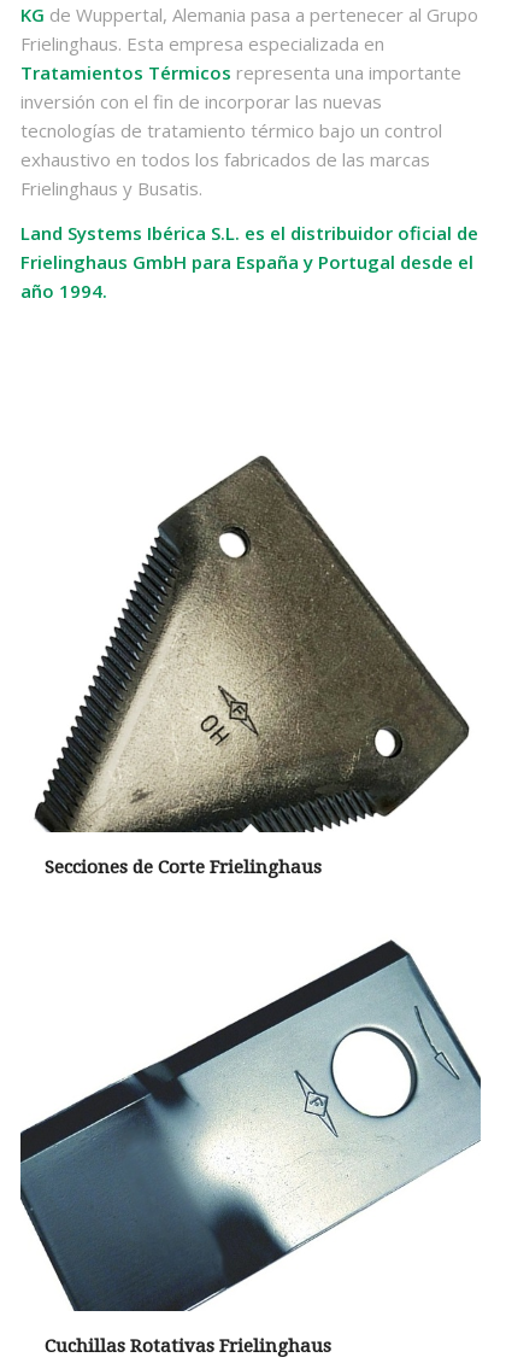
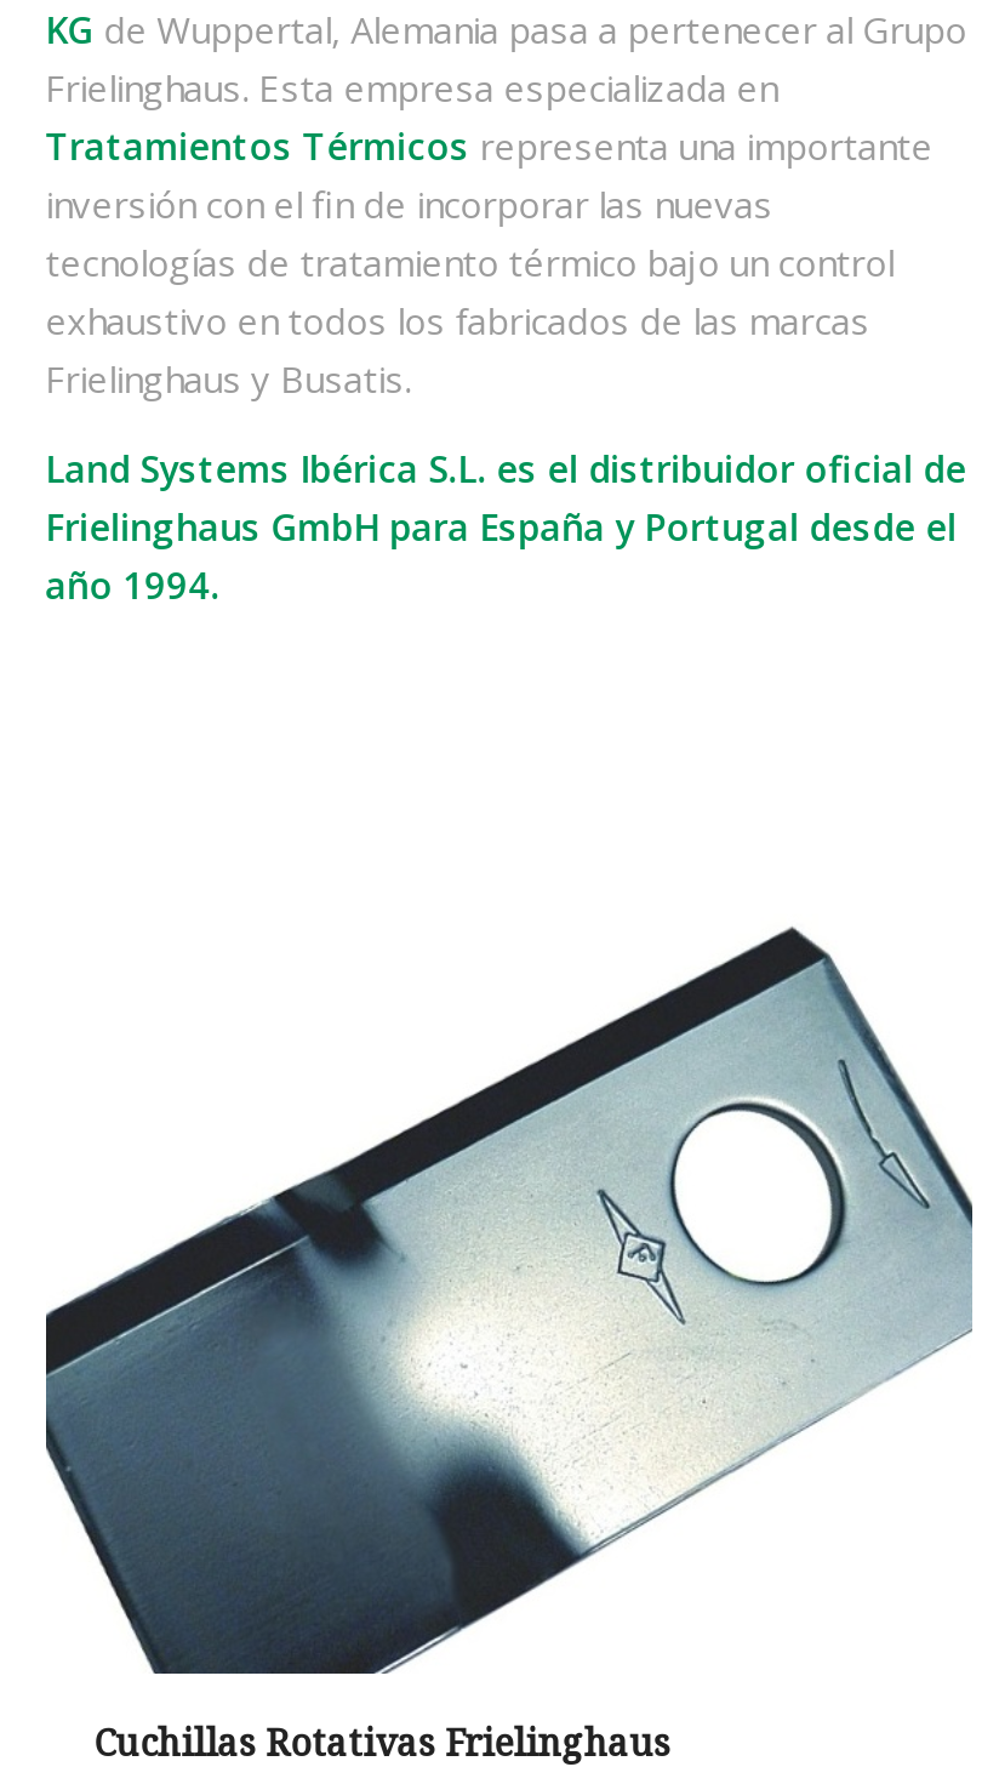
[34,455,470,878] [image] | Secciones de Corte Frielinghaus -> none

